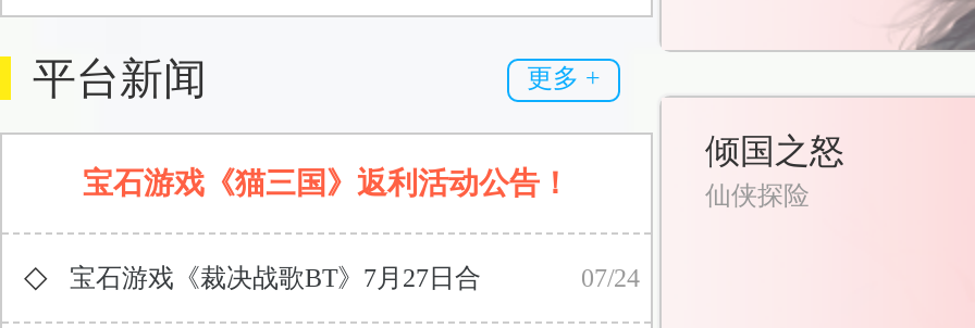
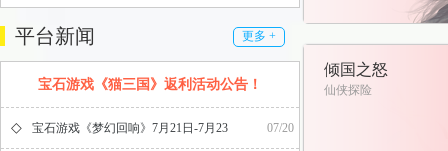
[70,263,481,293] 宝石游戏《裁决战歌BT》7月27日合 -> [32,121,228,135] 宝石游戏《梦幻回响》7月21日-7月23
[581,263,640,293] 07/24 -> [267,121,294,135] 07/20

